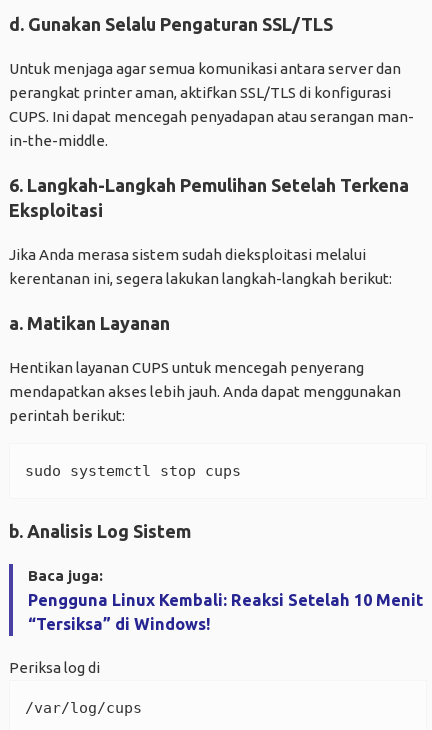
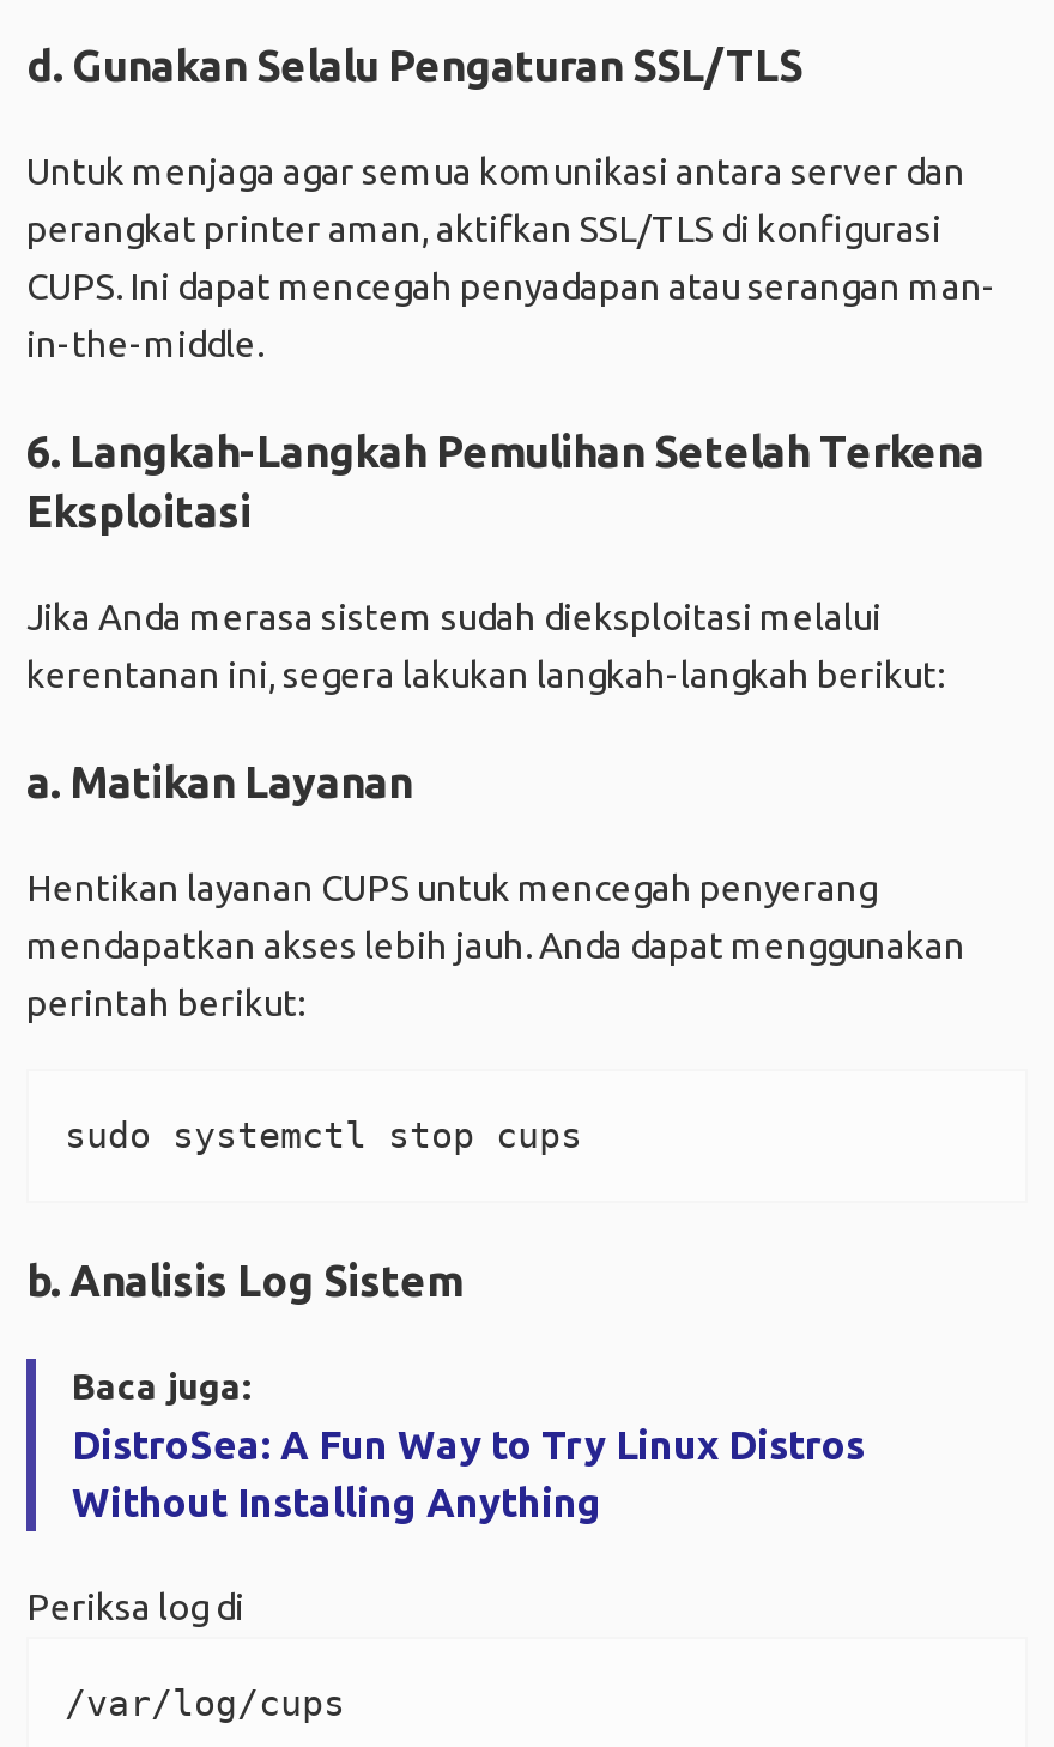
[28,591,423,633] Pengguna Linux Kembali: Reaksi Setelah 10 Menit | “Tersiksa” di Windows! -> [72,1423,865,1524] DistroSea: A Fun Way to Try Linux Distros | Without Installing Anything

